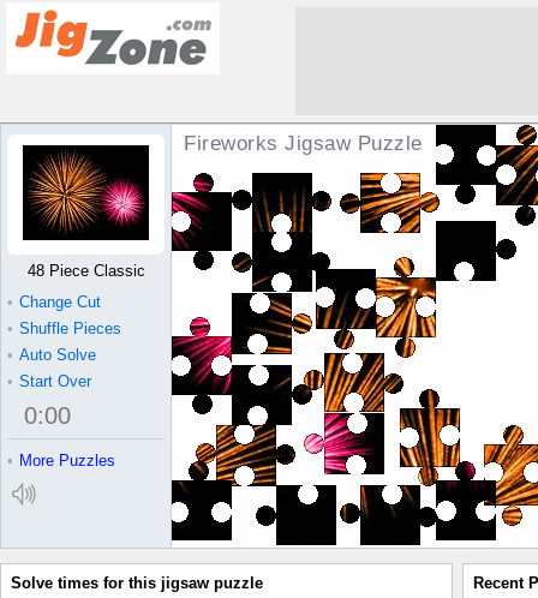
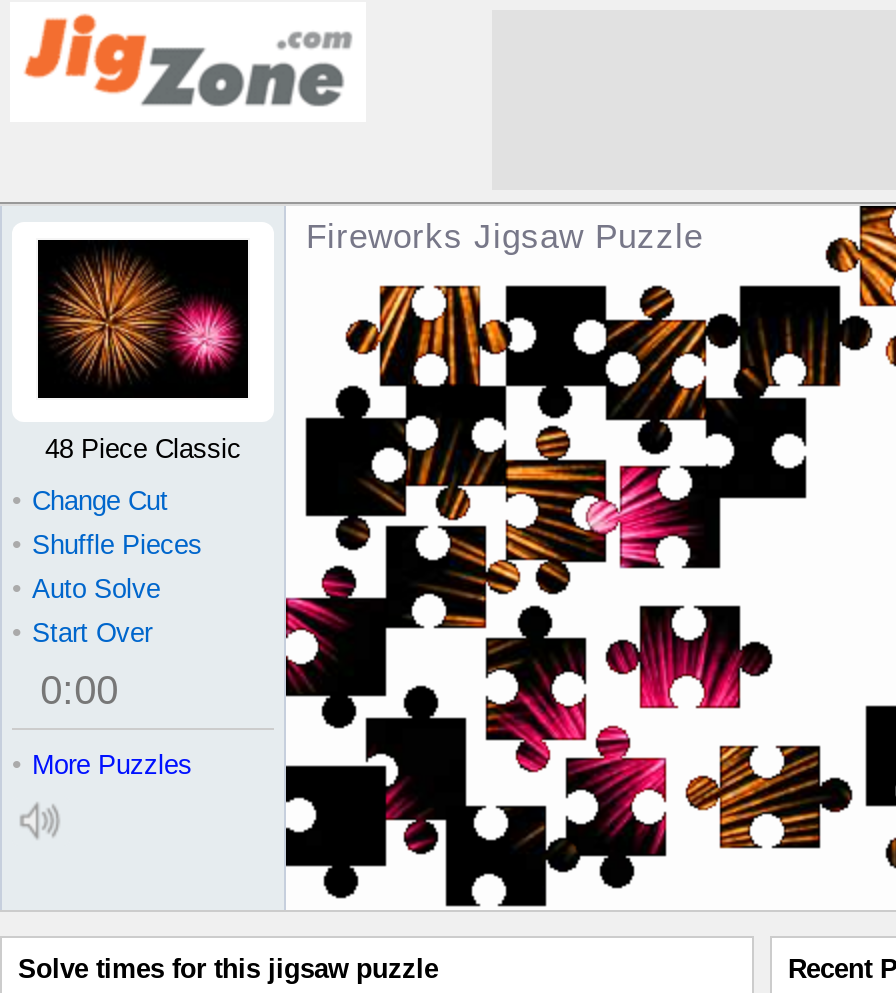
[171,124,534,546] [image] -> [284,204,890,908] [image]

